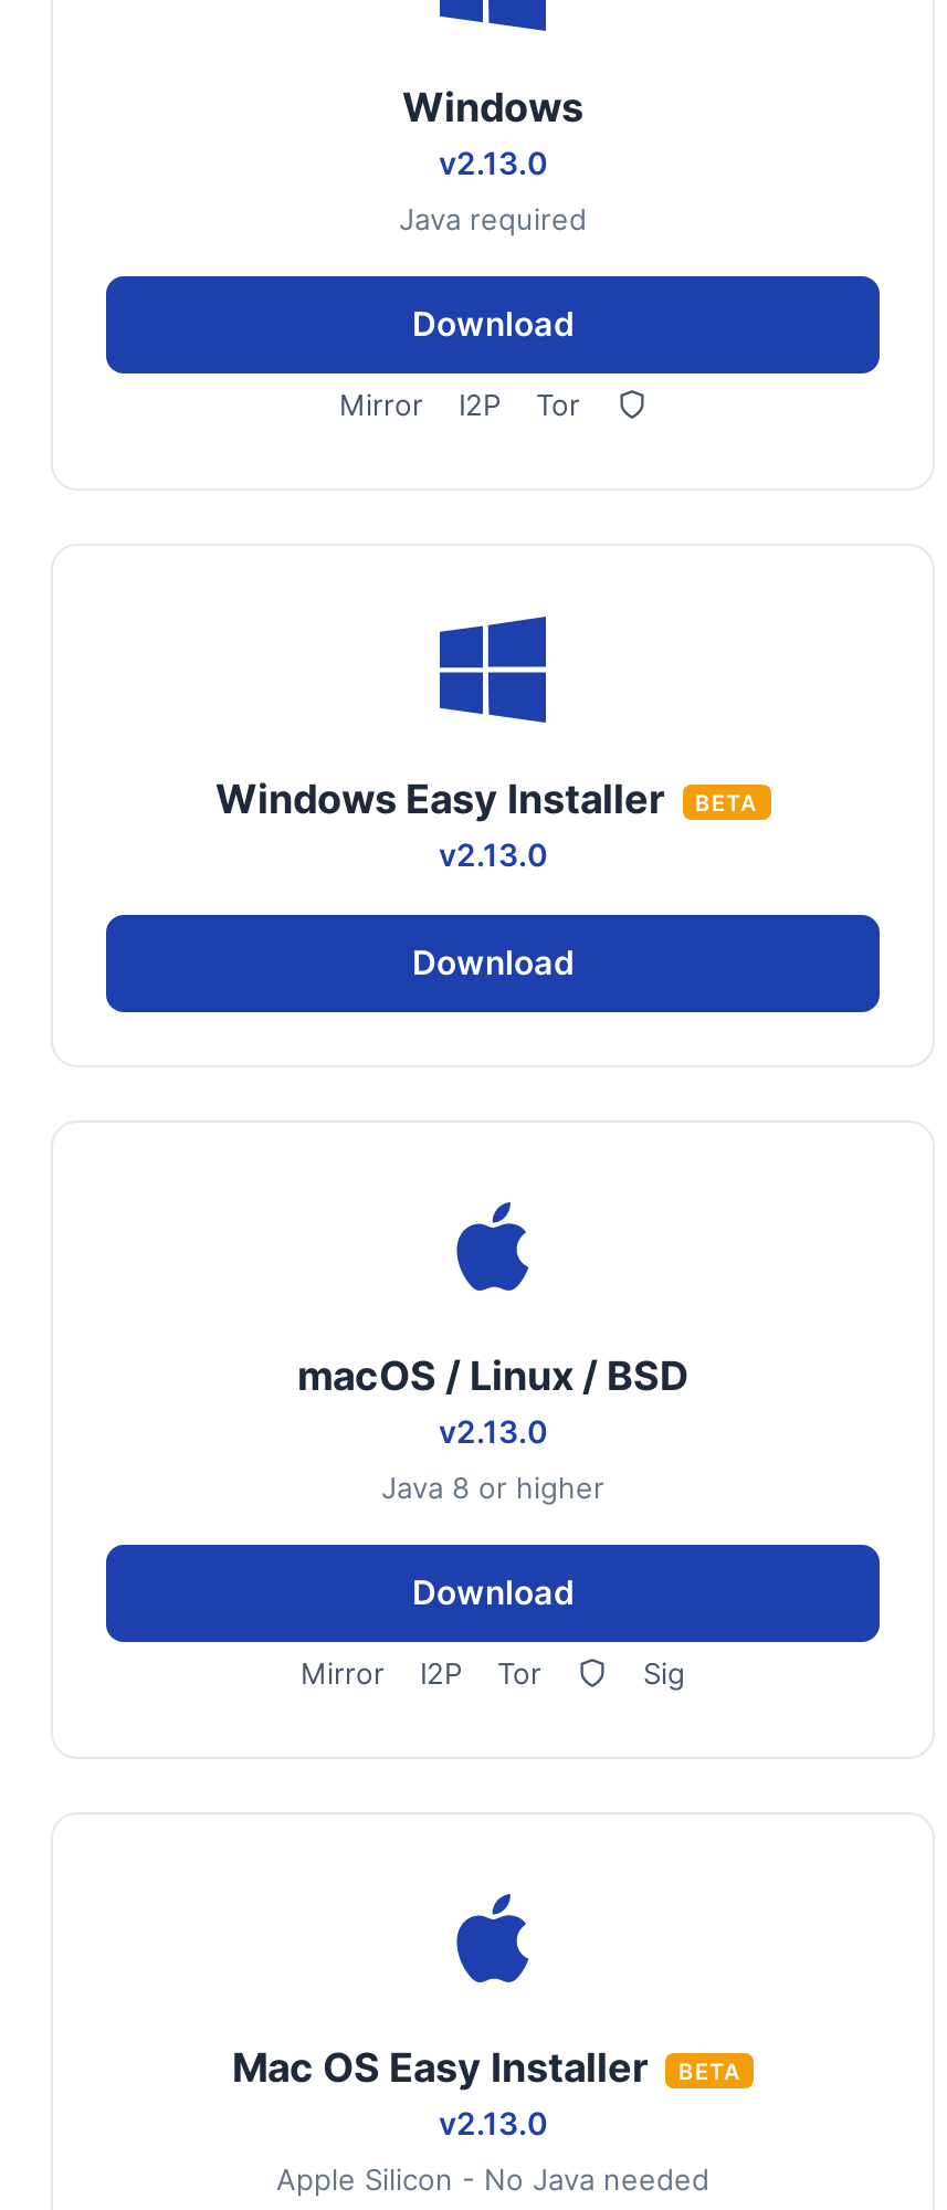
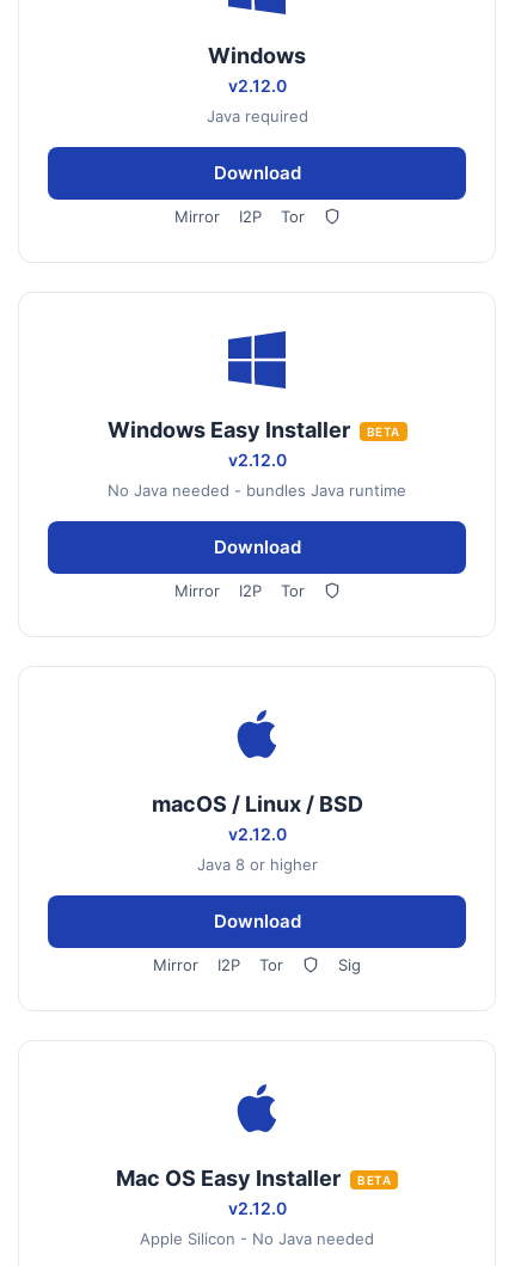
[439,144,547,181] v2.13.0 -> [228,75,286,96] v2.12.0
[439,835,547,873] v2.13.0 -> [108,449,406,500] v2.12.0 | No Java needed - bundles Java runtime
none -> [174,581,304,600] Mirror | I2P | Tor
[439,1412,547,1450] v2.13.0 -> [228,824,286,844] v2.12.0
[439,2104,547,2141] v2.13.0 -> [228,1198,286,1218] v2.12.0

